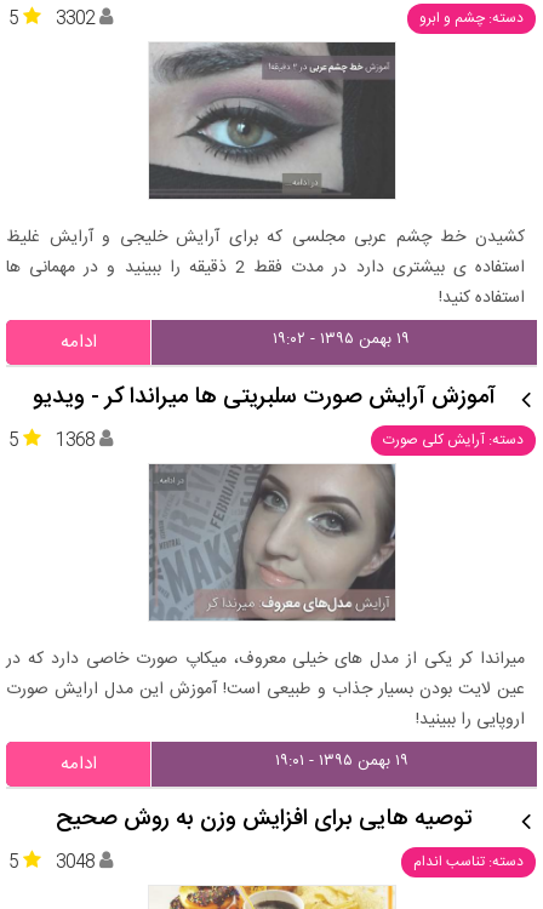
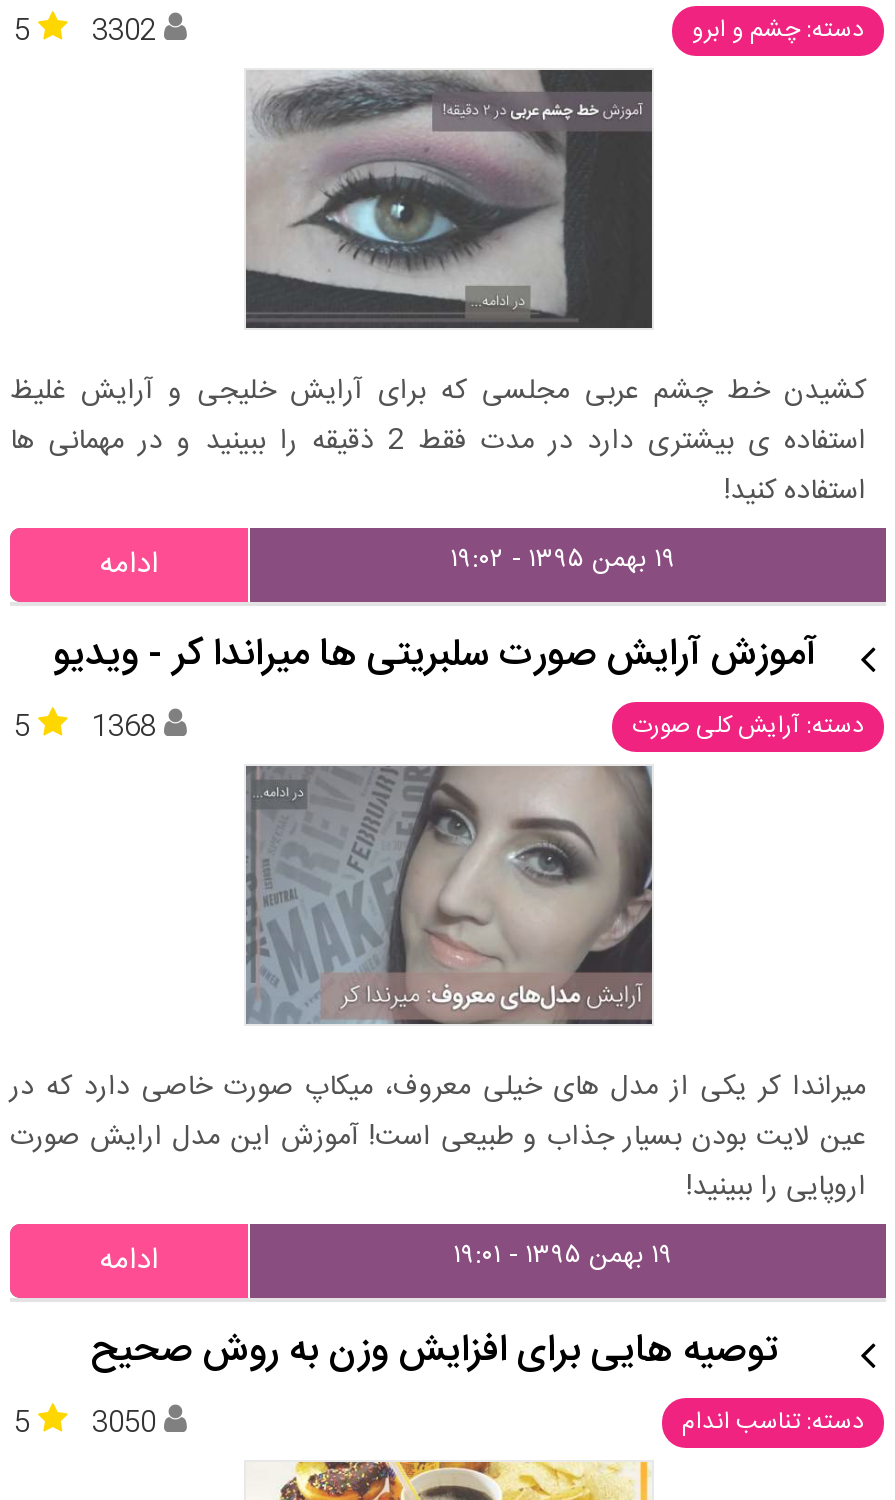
[8,848,95,877] 5 3048 -> [14,1400,156,1448] 5 3050

